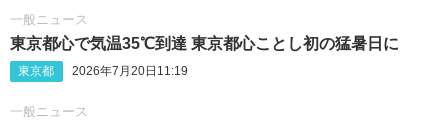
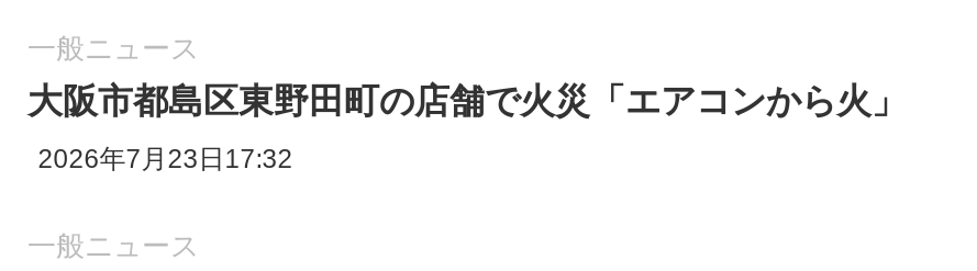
[10,35,399,52] 東京都心で気温35℃到達 東京都心ことし初の猛暑日に -> [27,82,907,119] 大阪市都島区東野田町の店舗で火災「エアコンから火」
[18,64,188,78] 東京都 | 2026年7月20日11:19 -> [38,143,293,174] 2026年7月23日17:32

